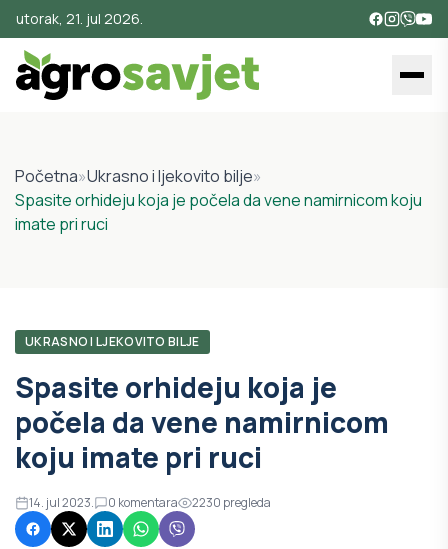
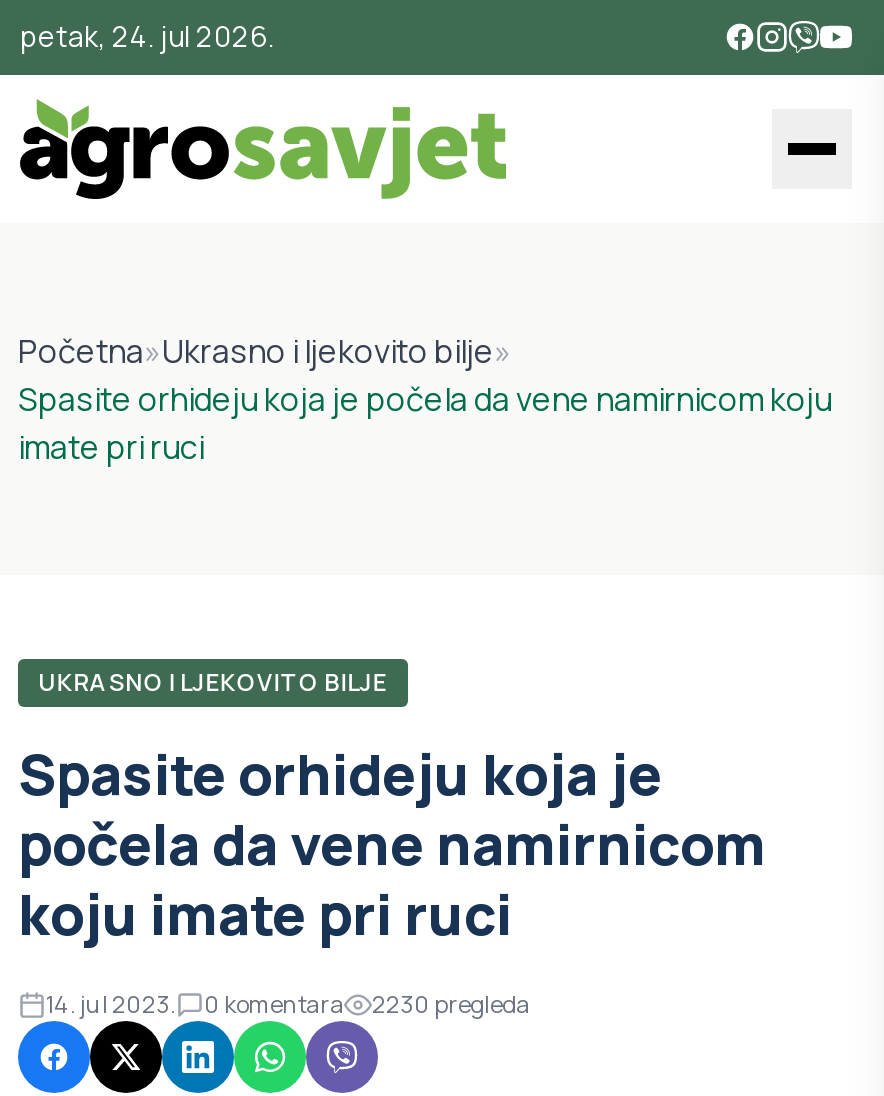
[16,9,143,28] utorak, 21. jul 2026. -> [20,17,274,55] petak, 24. jul 2026.

